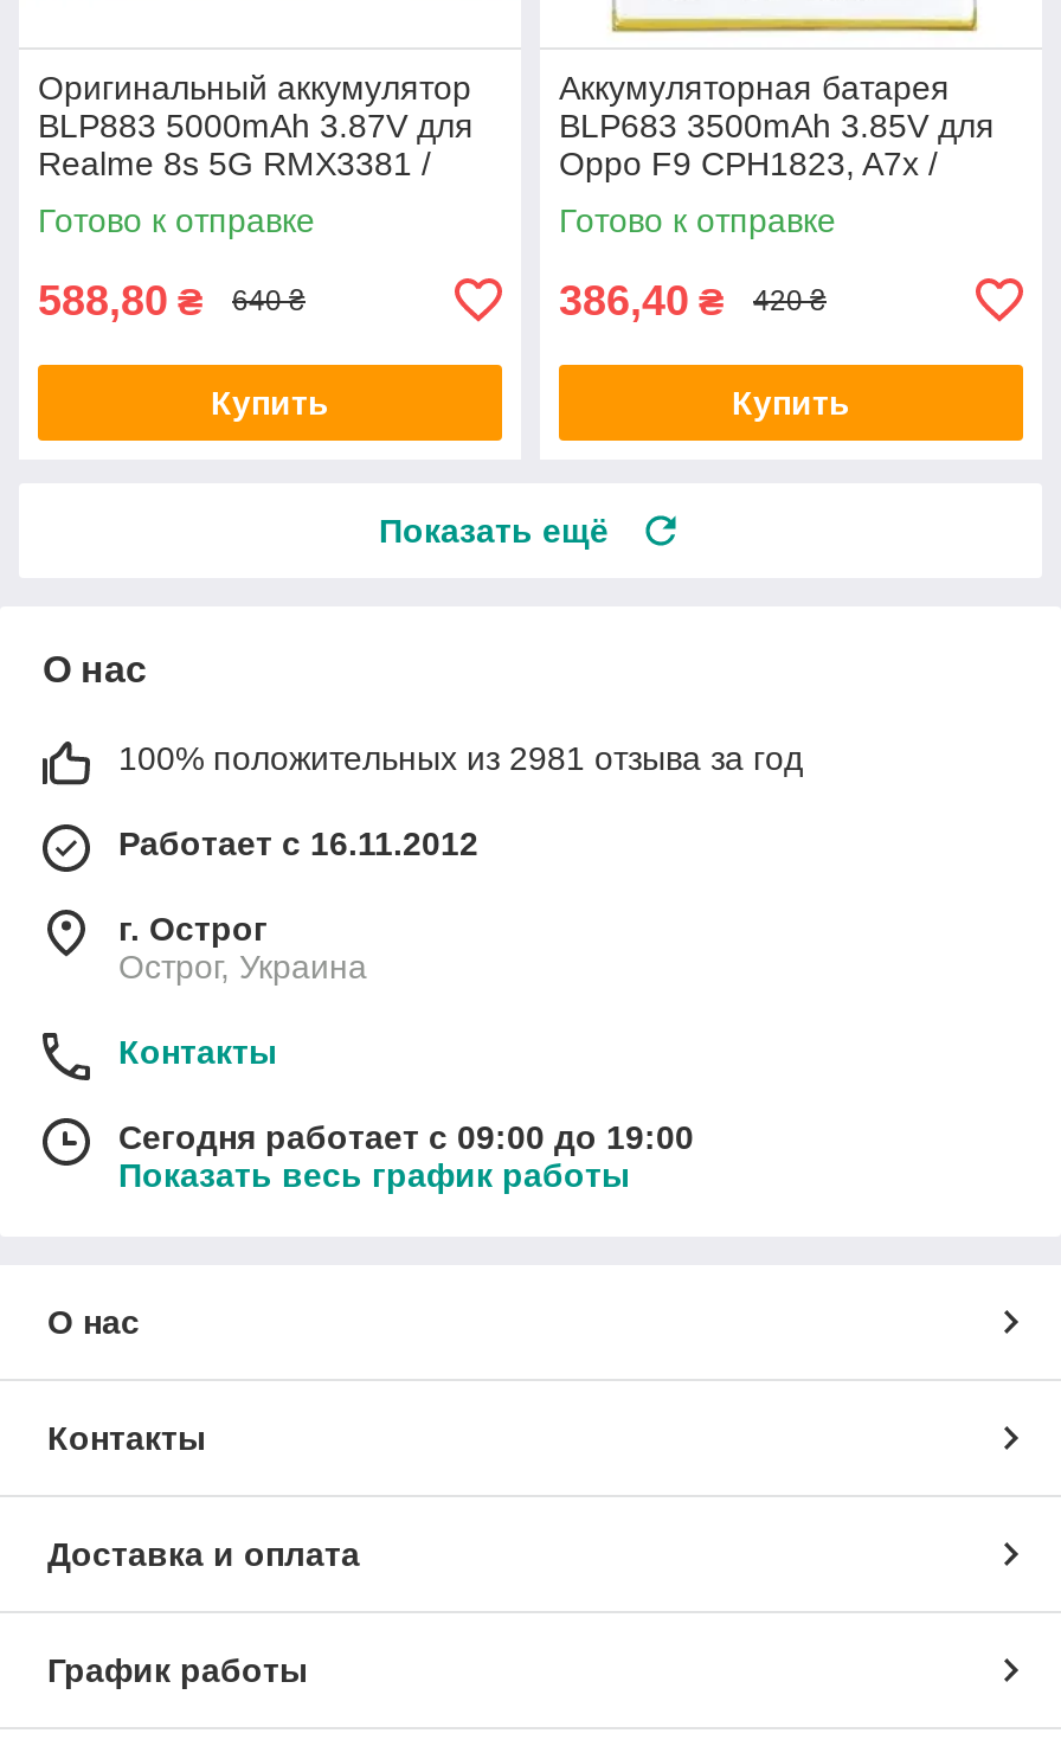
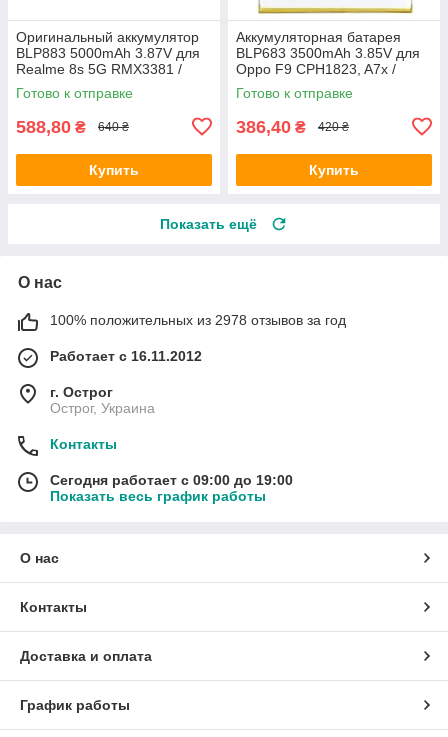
[118,739,803,777] 100% положительных из 2981 отзыва за год -> [50,312,346,328] 100% положительных из 2978 отзывов за год

